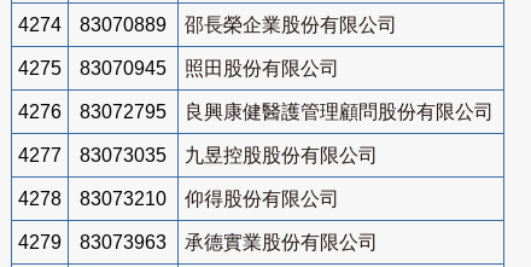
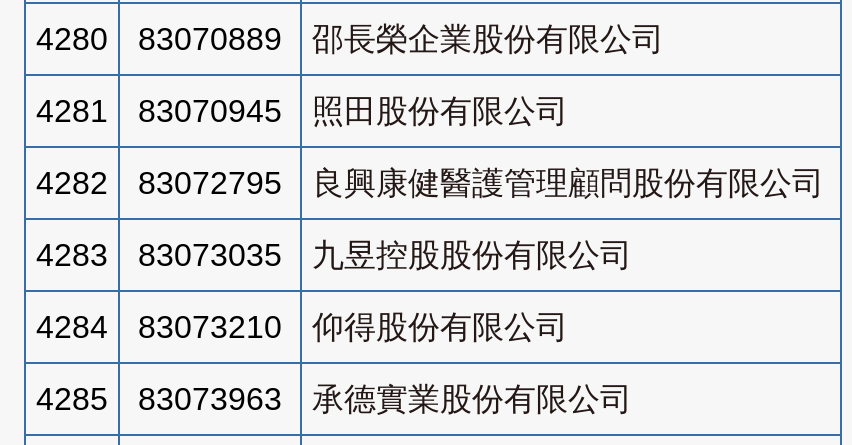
[18,14,397,35] 4274 83070889 邵長榮企業股份有限公司 -> [36,22,664,56] 4280 83070889 邵長榮企業股份有限公司
[18,58,339,78] 4275 83070945 照田股份有限公司 -> [36,94,568,128] 4281 83070945 照田股份有限公司
[18,101,494,122] 4276 83072795 良興康健醫護管理顧問股份有限公司 -> [36,166,824,200] 4282 83072795 良興康健醫護管理顧問股份有限公司
[18,145,378,165] 4277 83073035 九昱控股股份有限公司 -> [36,238,632,272] 4283 83073035 九昱控股股份有限公司
[18,188,339,209] 4278 83073210 仰得股份有限公司 -> [36,310,568,344] 4284 83073210 仰得股份有限公司
[18,232,378,252] 4279 83073963 承德實業股份有限公司 -> [36,382,632,416] 4285 83073963 承德實業股份有限公司

